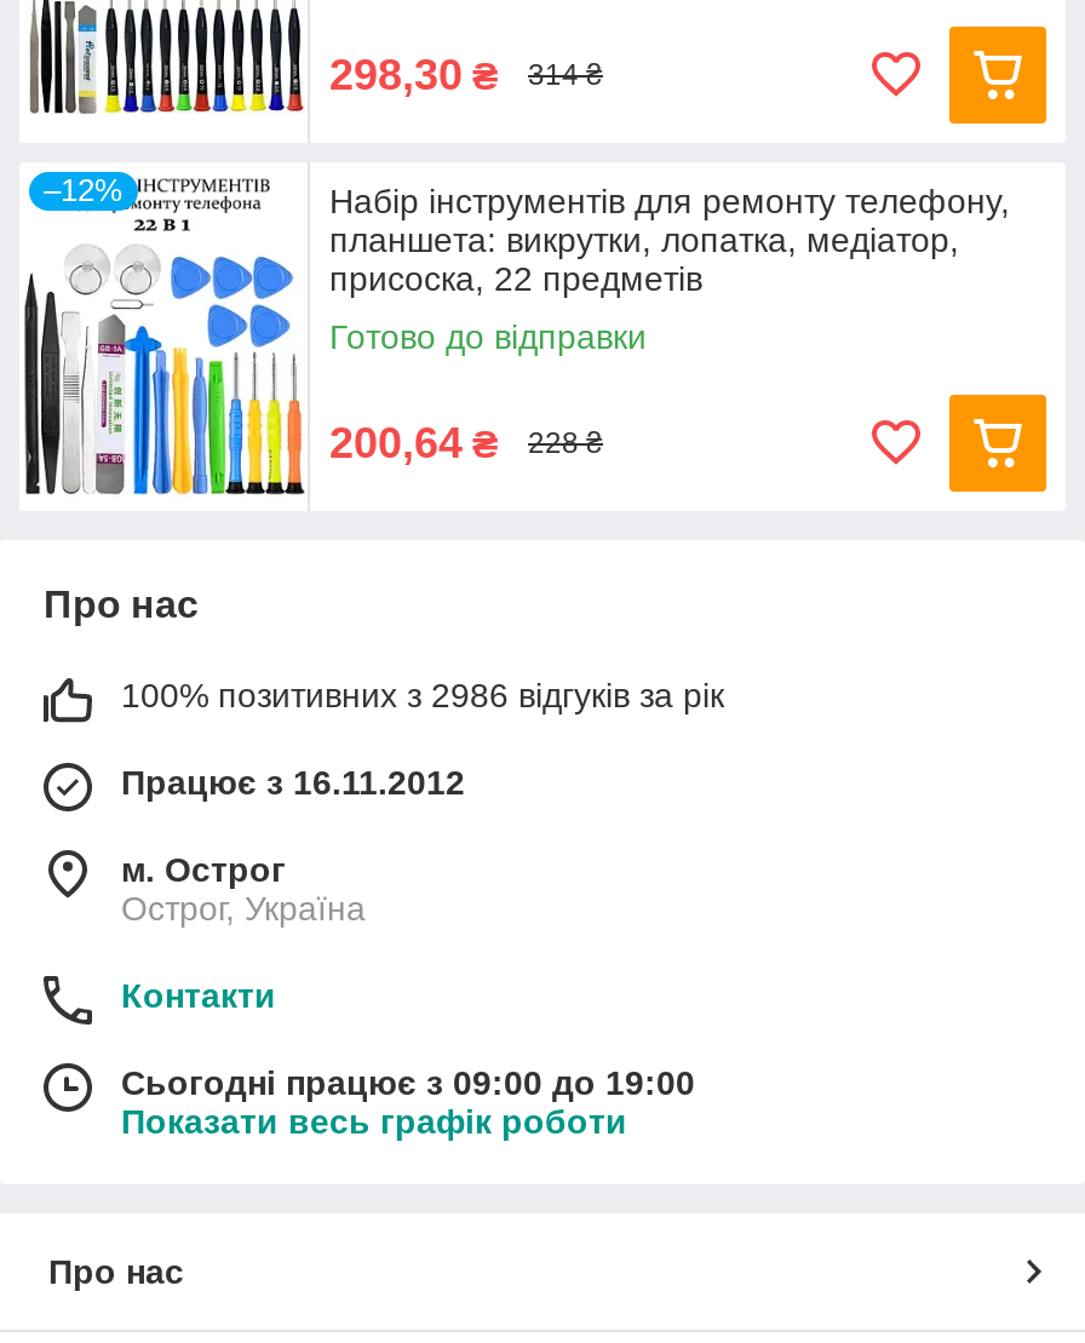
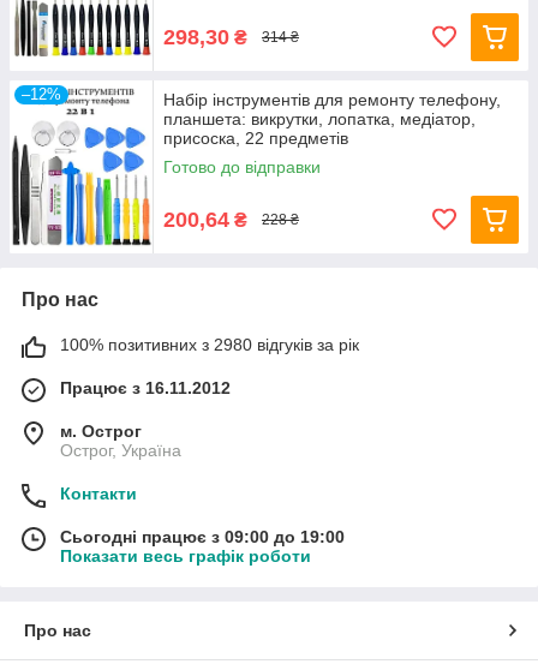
[121,676,724,714] 100% позитивних з 2986 відгуків за рік -> [60,335,359,354] 100% позитивних з 2980 відгуків за рік

